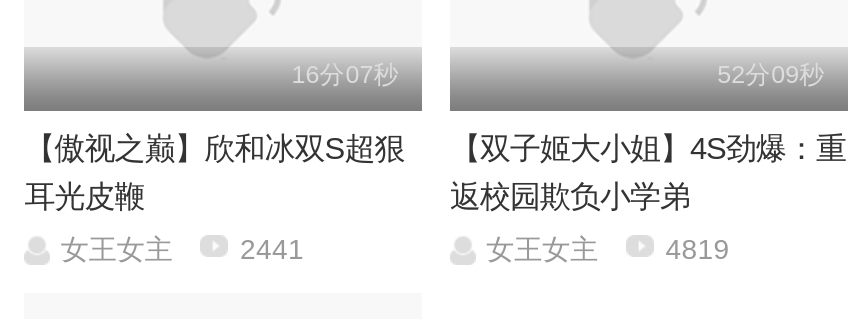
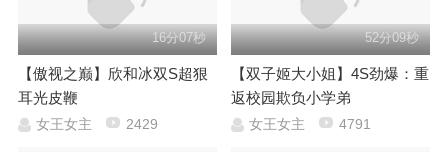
[240,233,304,265] 2441 -> [126,116,158,132] 2429
[666,233,730,265] 4819 -> [339,116,371,132] 4791

